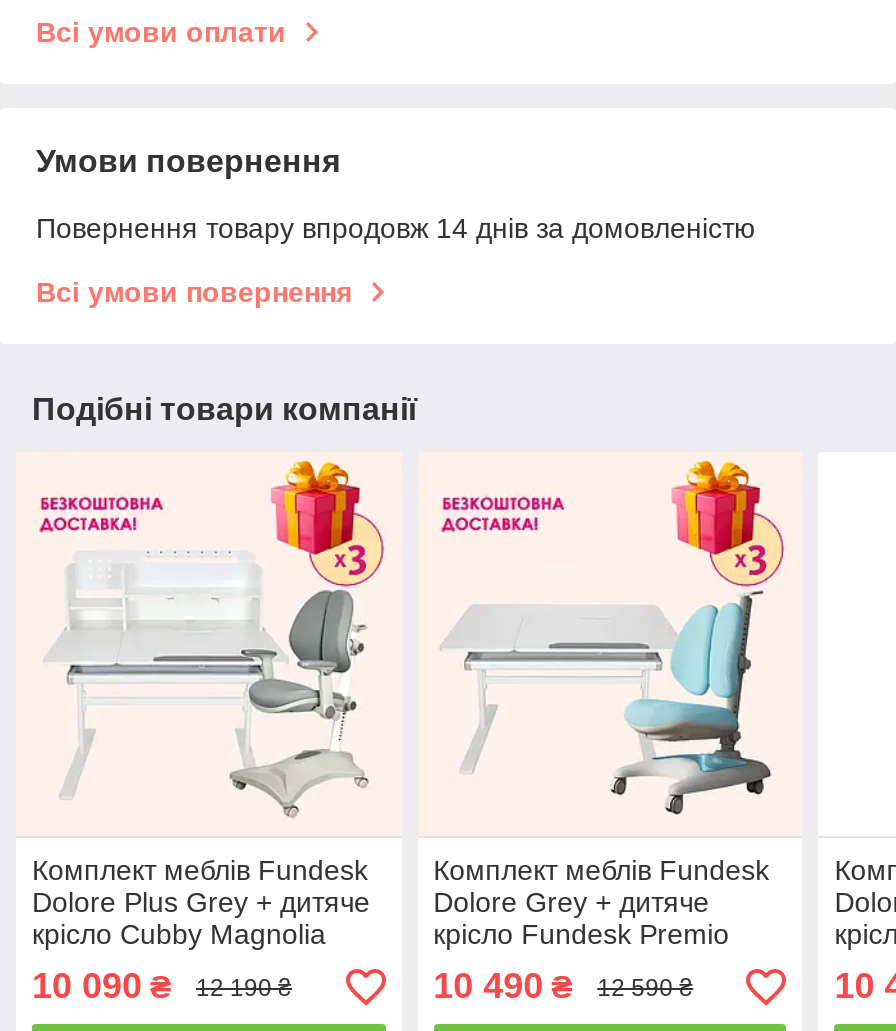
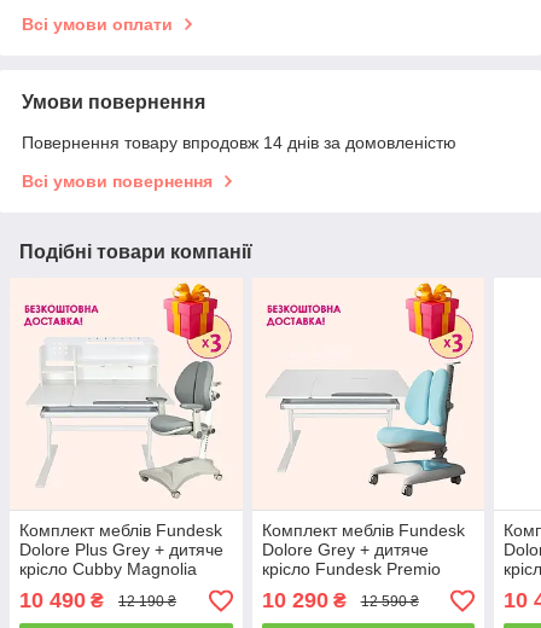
[32,966,172,1006] 10 090 ₴ -> [19,588,104,612] 10 490 ₴
[433,966,573,1006] 10 490 ₴ -> [262,588,346,612] 10 290 ₴

